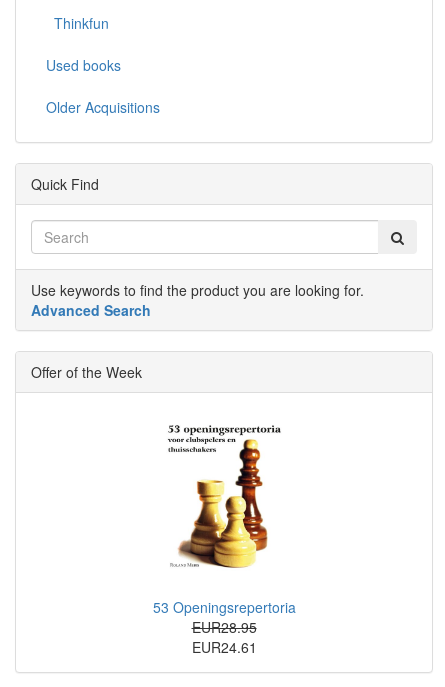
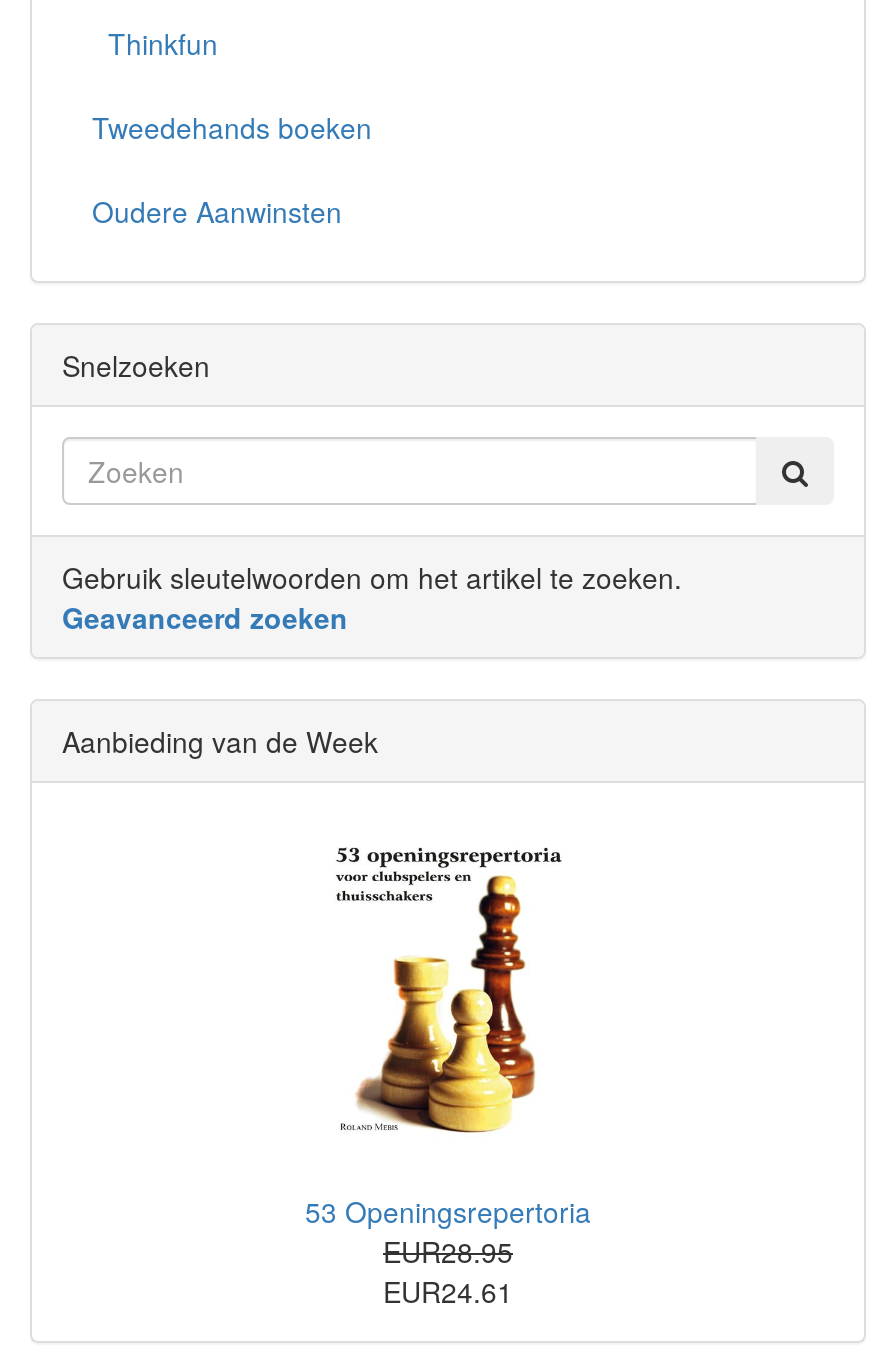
[46,55,121,75] Used books -> [92,107,372,147] Tweedehands boeken
[46,97,160,117] Older Acquisitions -> [92,191,342,231] Oudere Aanwinsten
[31,174,99,194] Quick Find -> [62,345,210,385] Snelzoeken
[31,280,364,320] Use keywords to find the product you are looking for. | Advanced Search -> [62,557,682,637] Gebruik sleutelwoorden om het artikel te zoeken. | Geavanceerd zoeken
[31,362,142,382] Offer of the Week -> [62,721,378,761] Aanbieding van de Week

